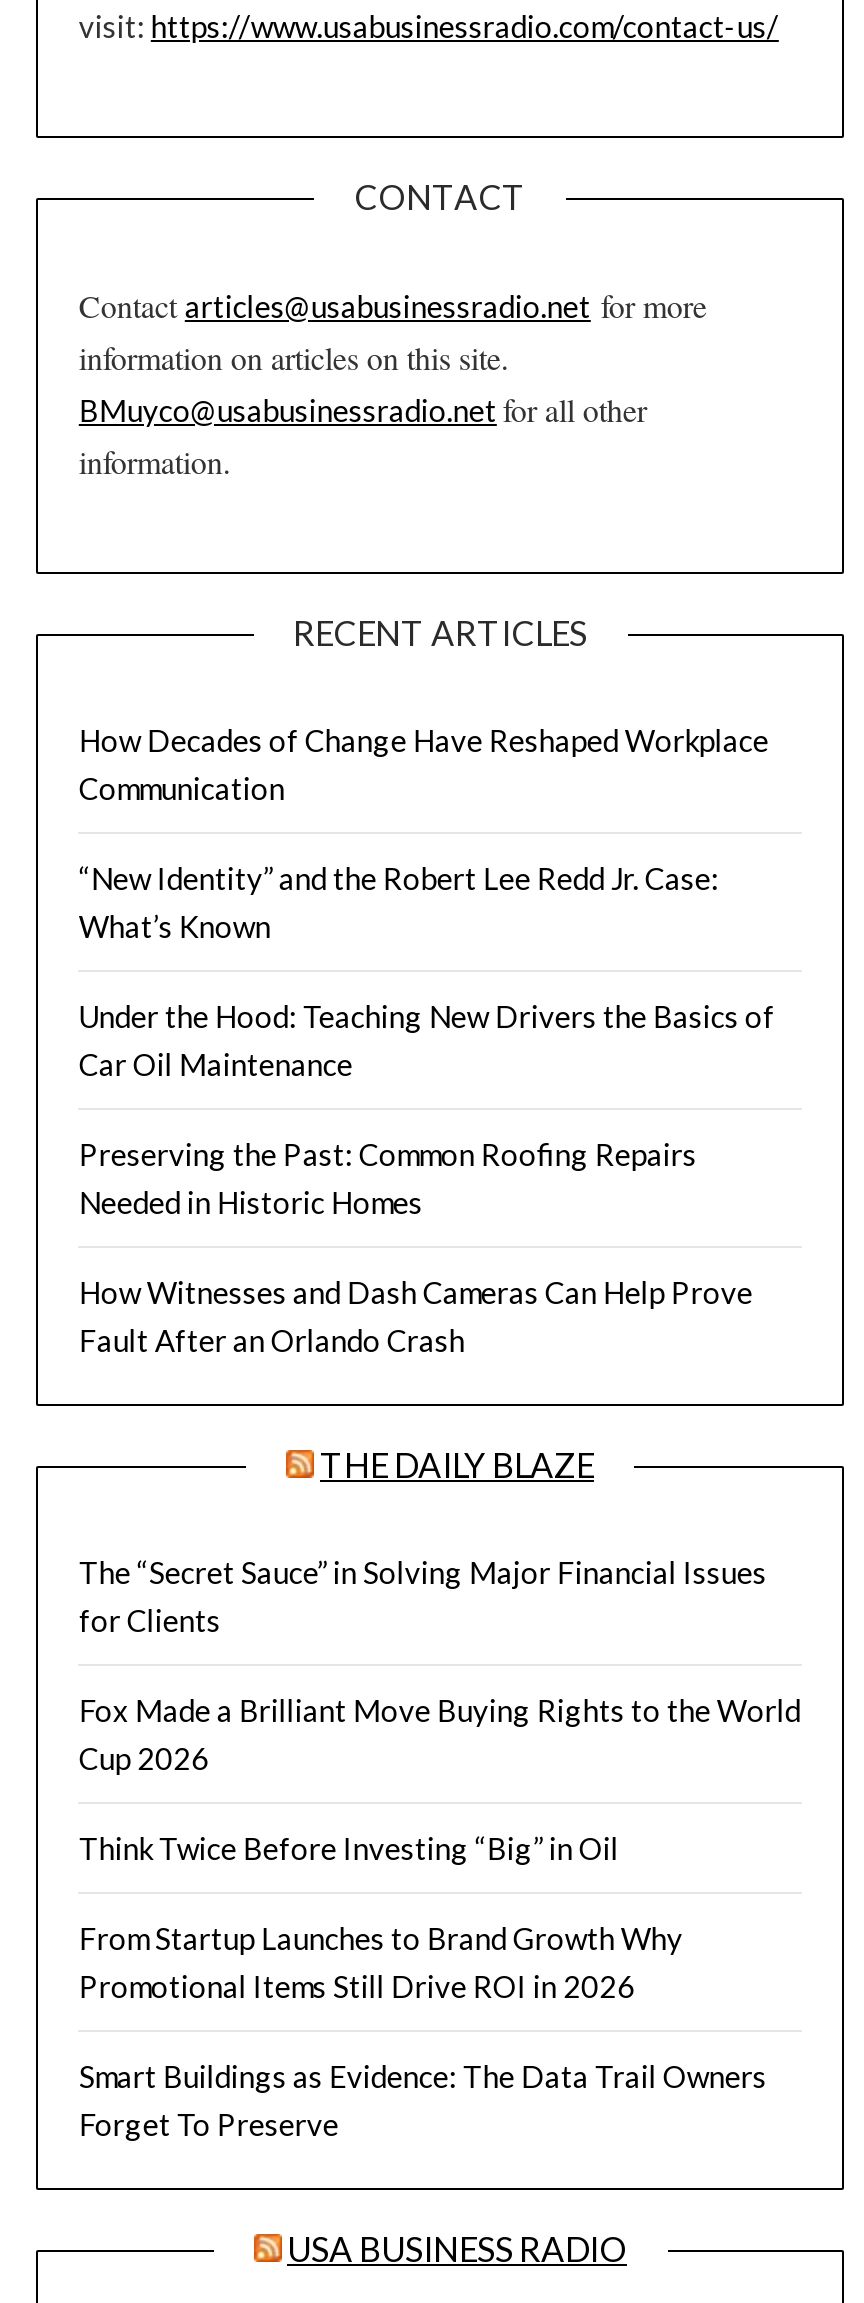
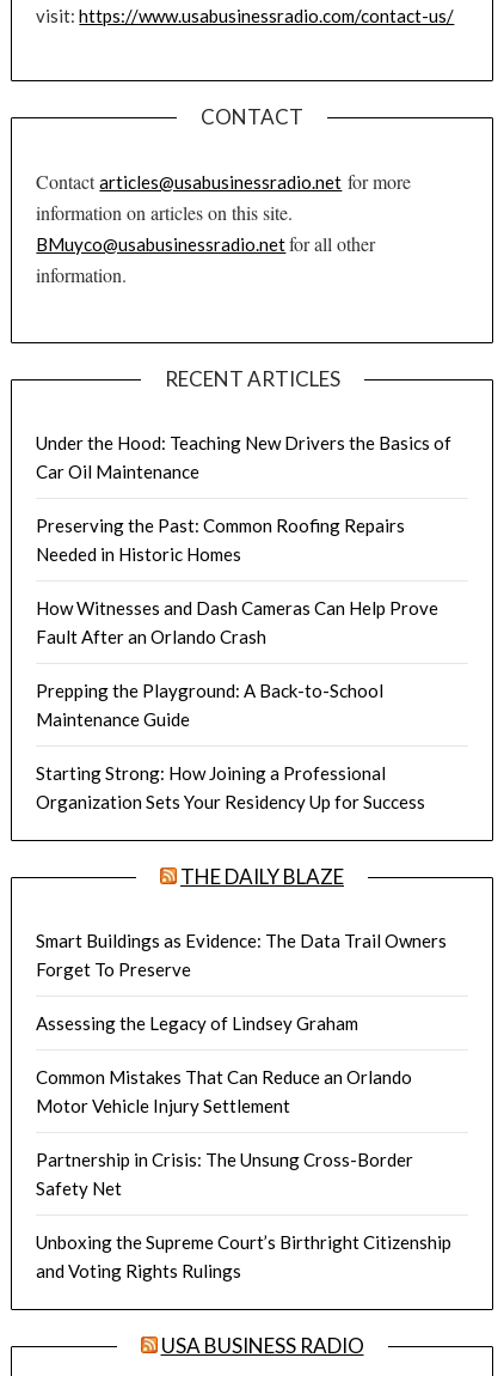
[79,722,769,944] How Decades of Change Have Reshaped Workplace | Communication | “New Identity” and the Robert Lee Redd Jr. Case: | What’s Known -> none
moved [79,998,775,1358] -> [36,432,452,647]: Under the Hood: Teaching New Drivers the Basics of | Car Oil Maintenance | Preserving the Past: Common Roofing Repairs | Needed in Historic Homes | How Witnesses and Dash Cameras Can Help Prove | Fault After an Orlando Crash
none -> [36,680,426,812] Prepping the Playground: A Back-to-School | Maintenance Guide | Starting Strong: How Joining a Professional | Organization Sets Your Residency Up for Success
[79,1554,801,2004] The “Secret Sauce” in Solving Major Financial Issues | for Clients | Fox Made a Brilliant Move Buying Rights to the World | Cup 2026 | Think Twice Before Investing “Big” in Oil | From Startup Launches to Brand Growth Why | Promotional Items Still Drive ROI in 2026 -> none
moved [79,2058,767,2142] -> [36,930,447,980]: Smart Buildings as Evidence: The Data Trail Owners | Forget To Preserve
none -> [36,1012,452,1281] Assessing the Legacy of Lindsey Graham | Common Mistakes That Can Reduce an Orlando | Motor Vehicle Injury Settlement | Partnership in Crisis: The Unsung Cross-Border | Safety Net | Unboxing the Supreme Court’s Birthright Citizenship | and Voting Rights Rulings

